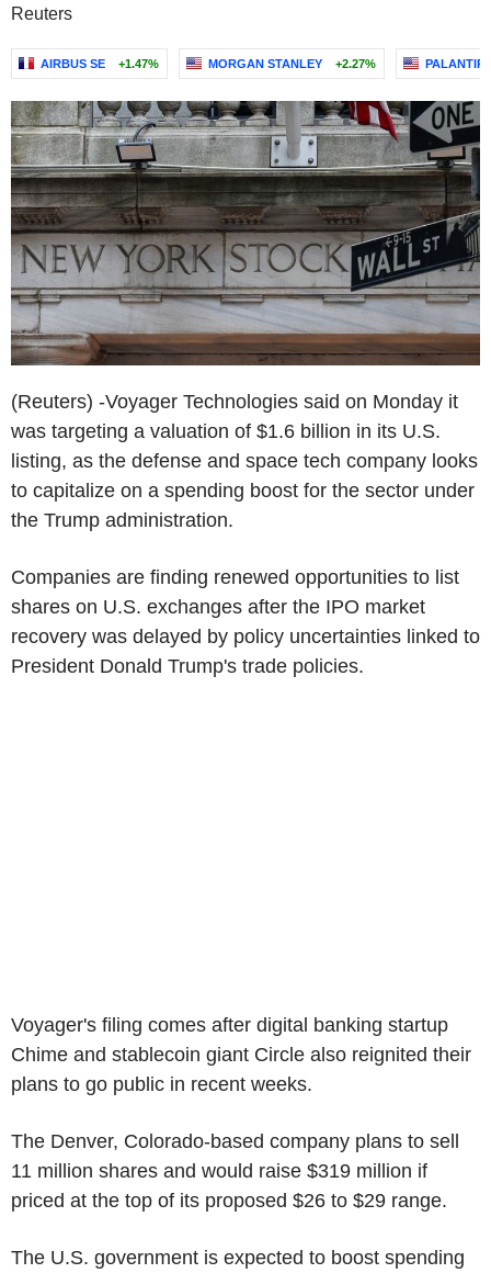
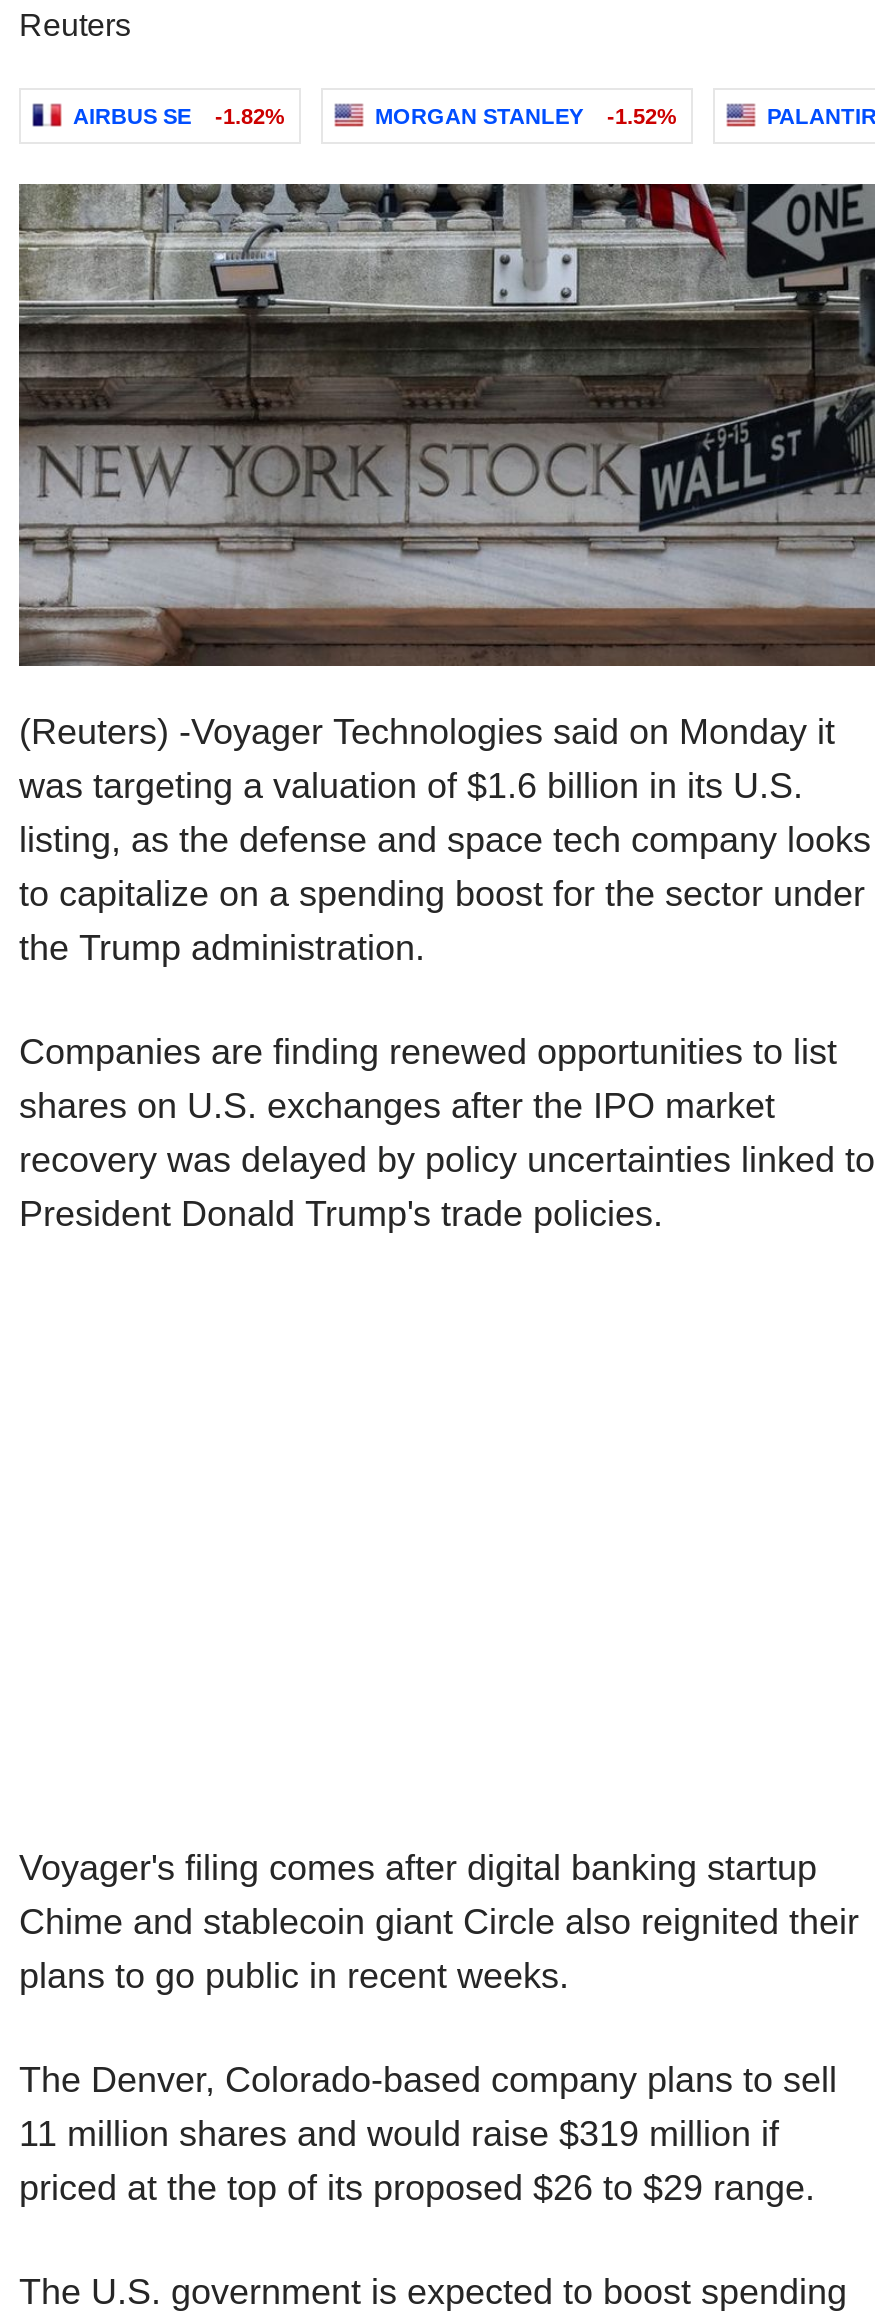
[41,57,159,70] AIRBUS SE +1.47% -> [73,104,285,128] AIRBUS SE -1.82%
[208,57,376,70] MORGAN STANLEY +2.27% -> [375,104,677,128] MORGAN STANLEY -1.52%

